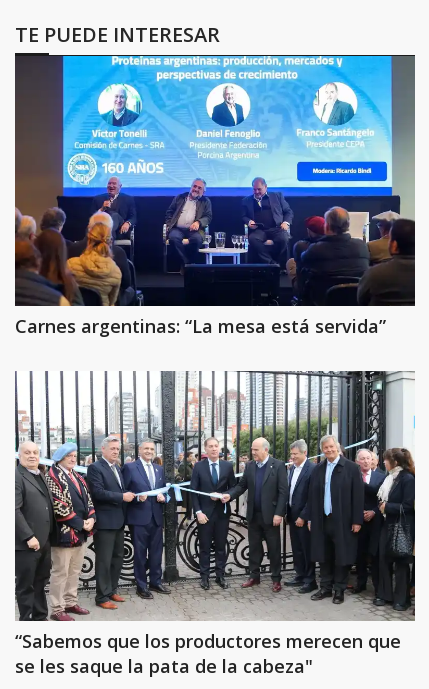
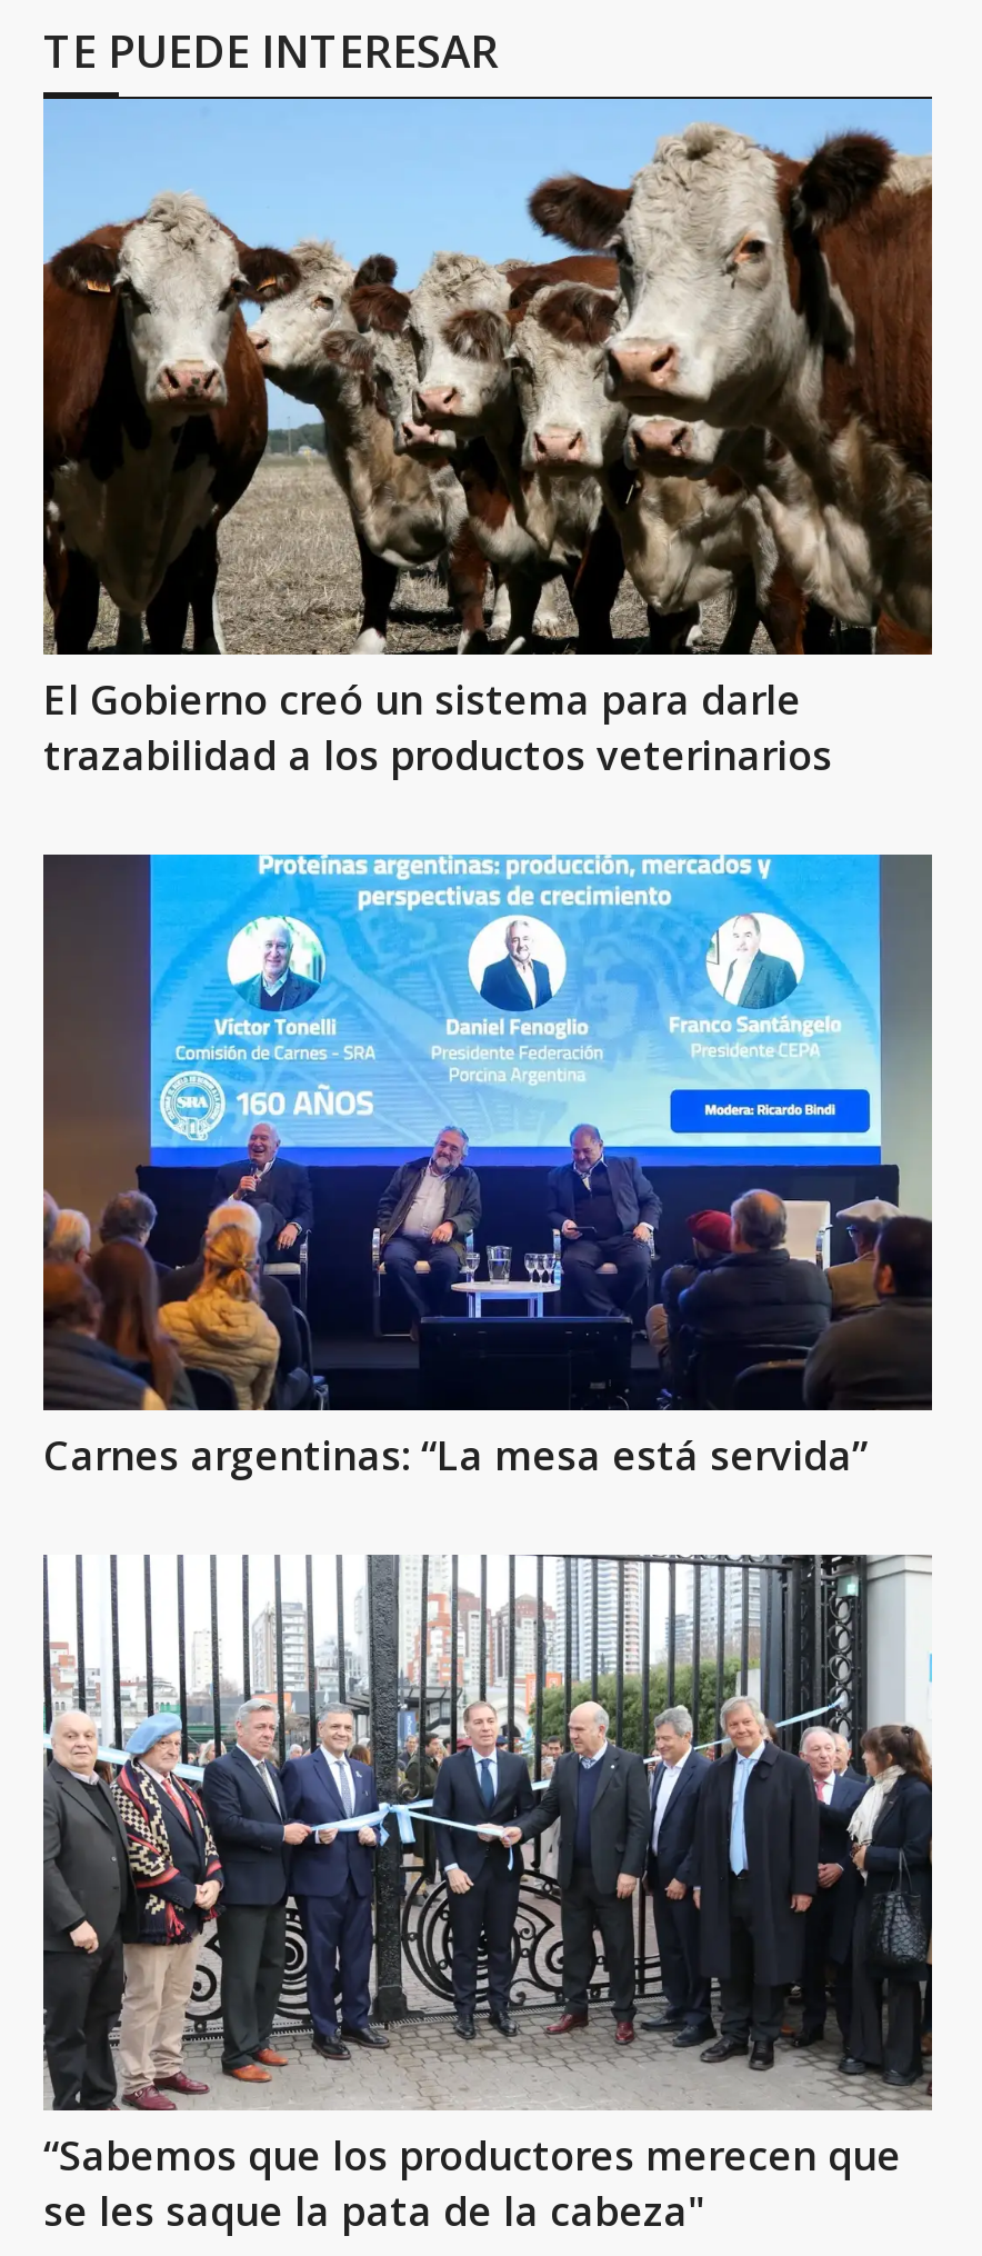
none -> [41,97,934,782] [image] | El Gobierno creó un sistema para darle | trazabilidad a los productos veterinarios

